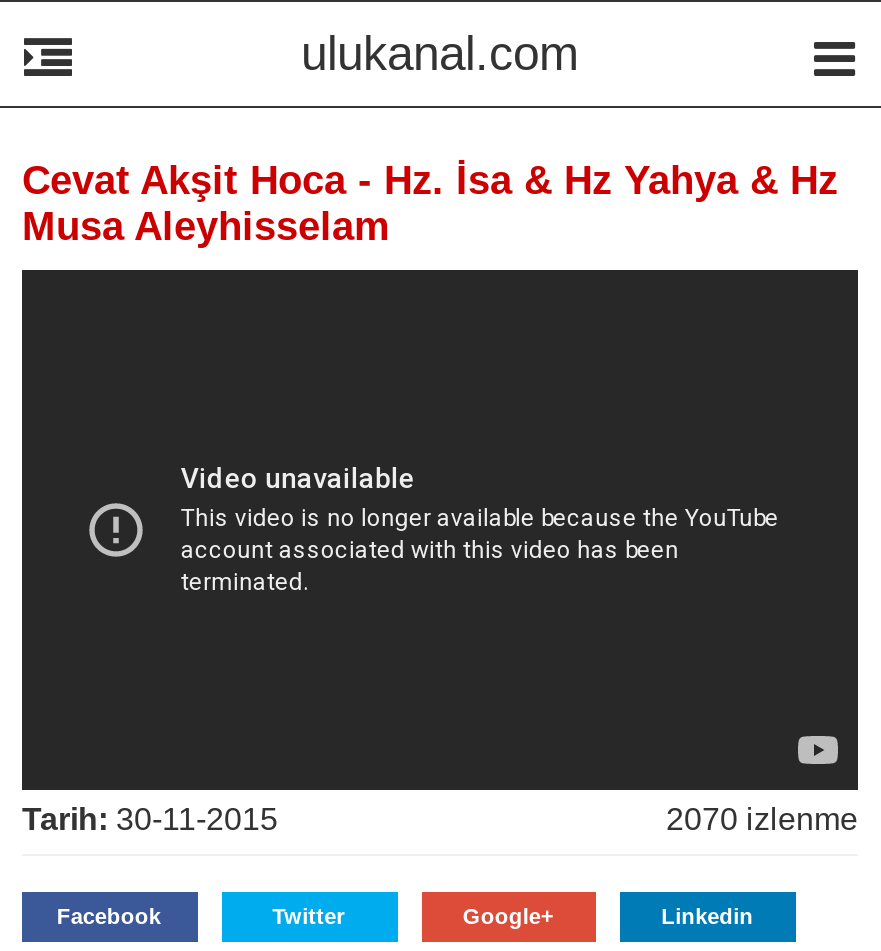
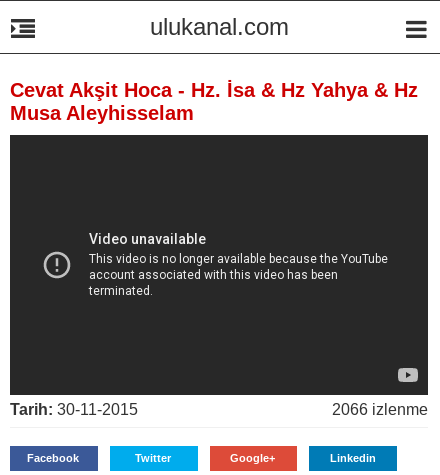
[666,802,858,836] 2070 izlenme -> [332,401,428,418] 2066 izlenme

